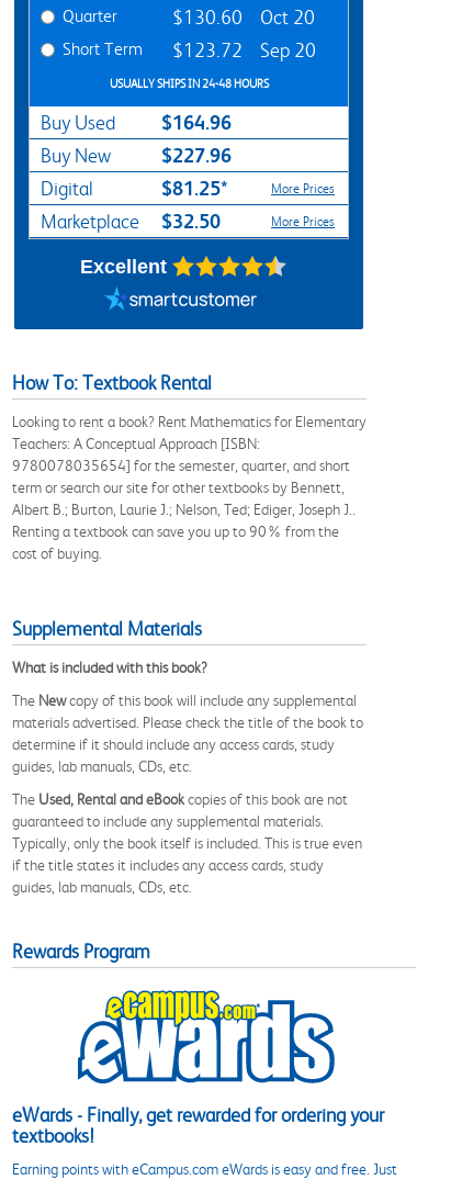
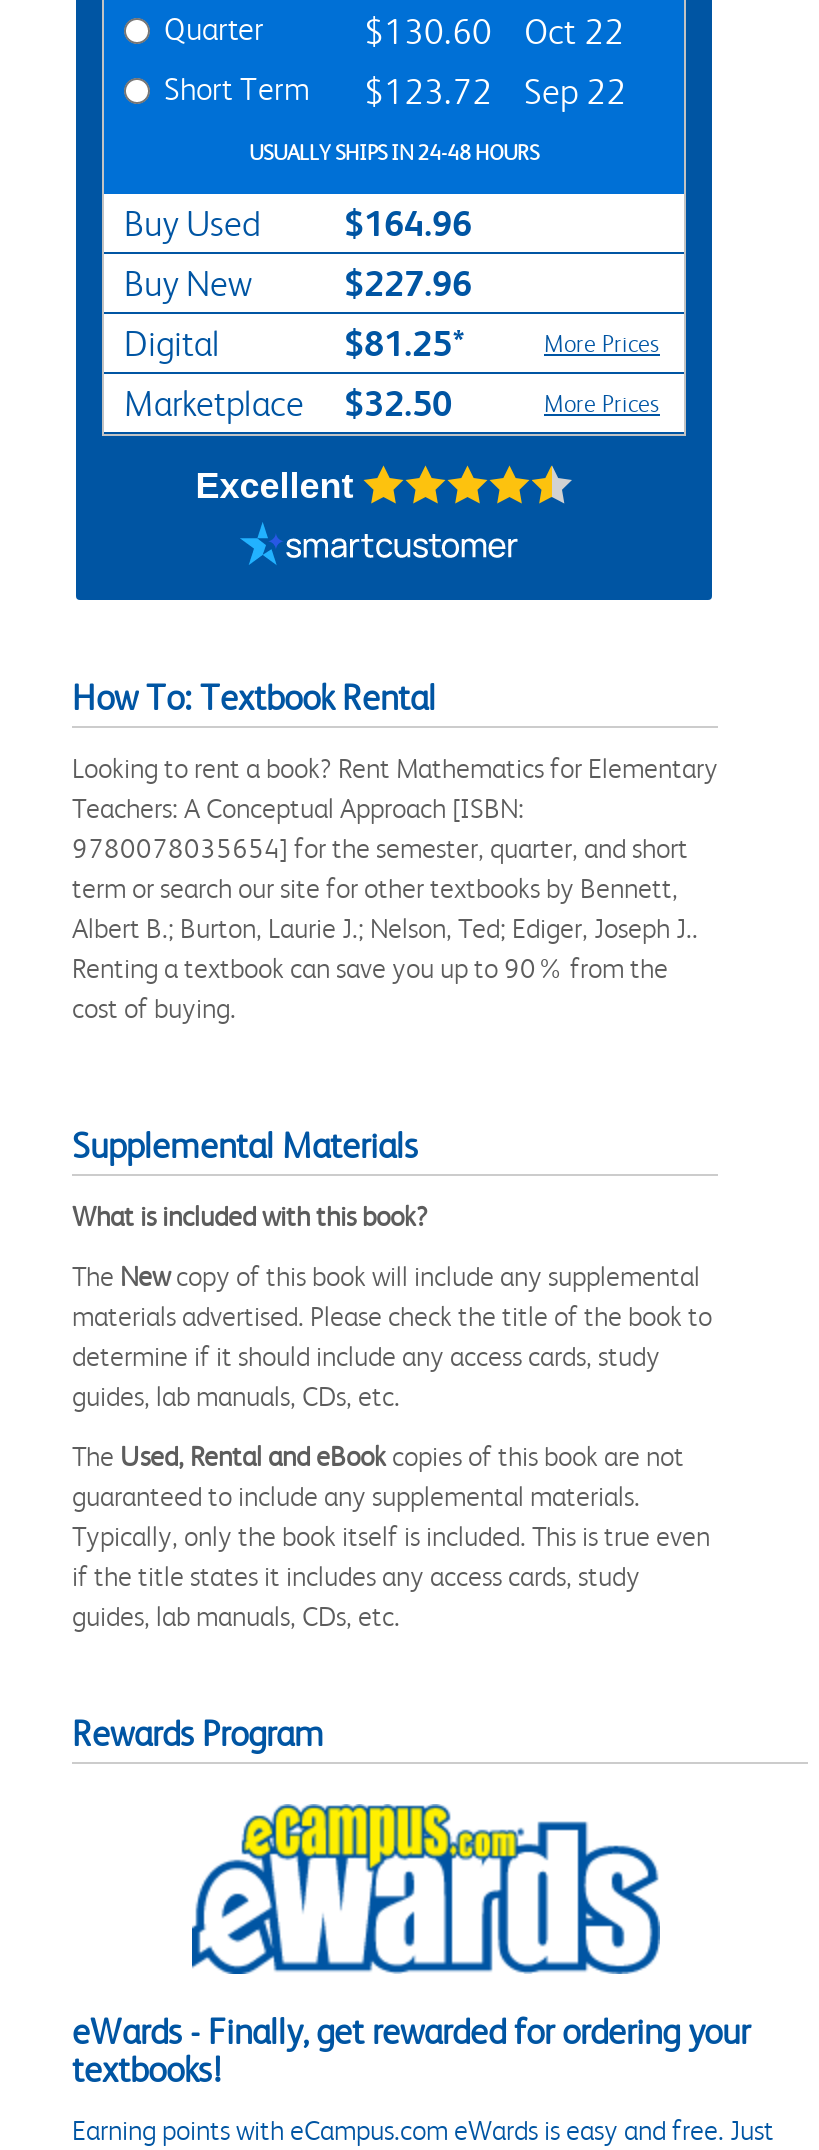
[172,6,315,28] $130.60 Oct 20 -> [364,12,624,52] $130.60 Oct 22
[63,38,316,61] Short Term $123.72 Sep 20 -> [164,70,626,112] Short Term $123.72 Sep 22

